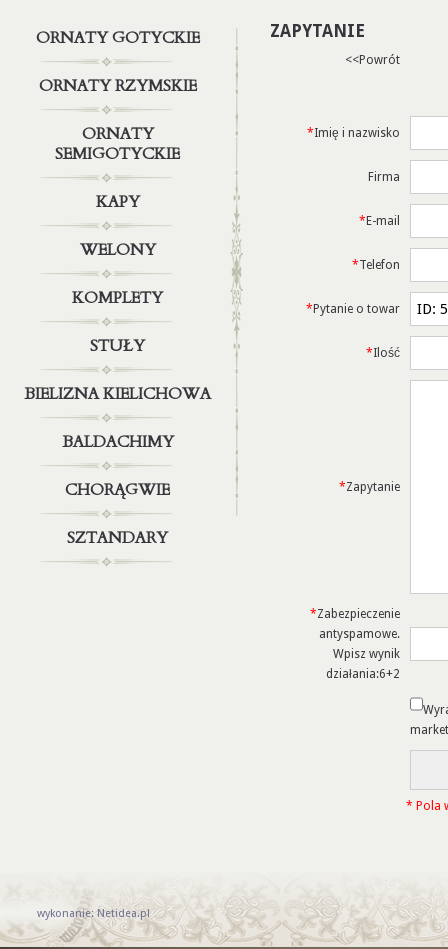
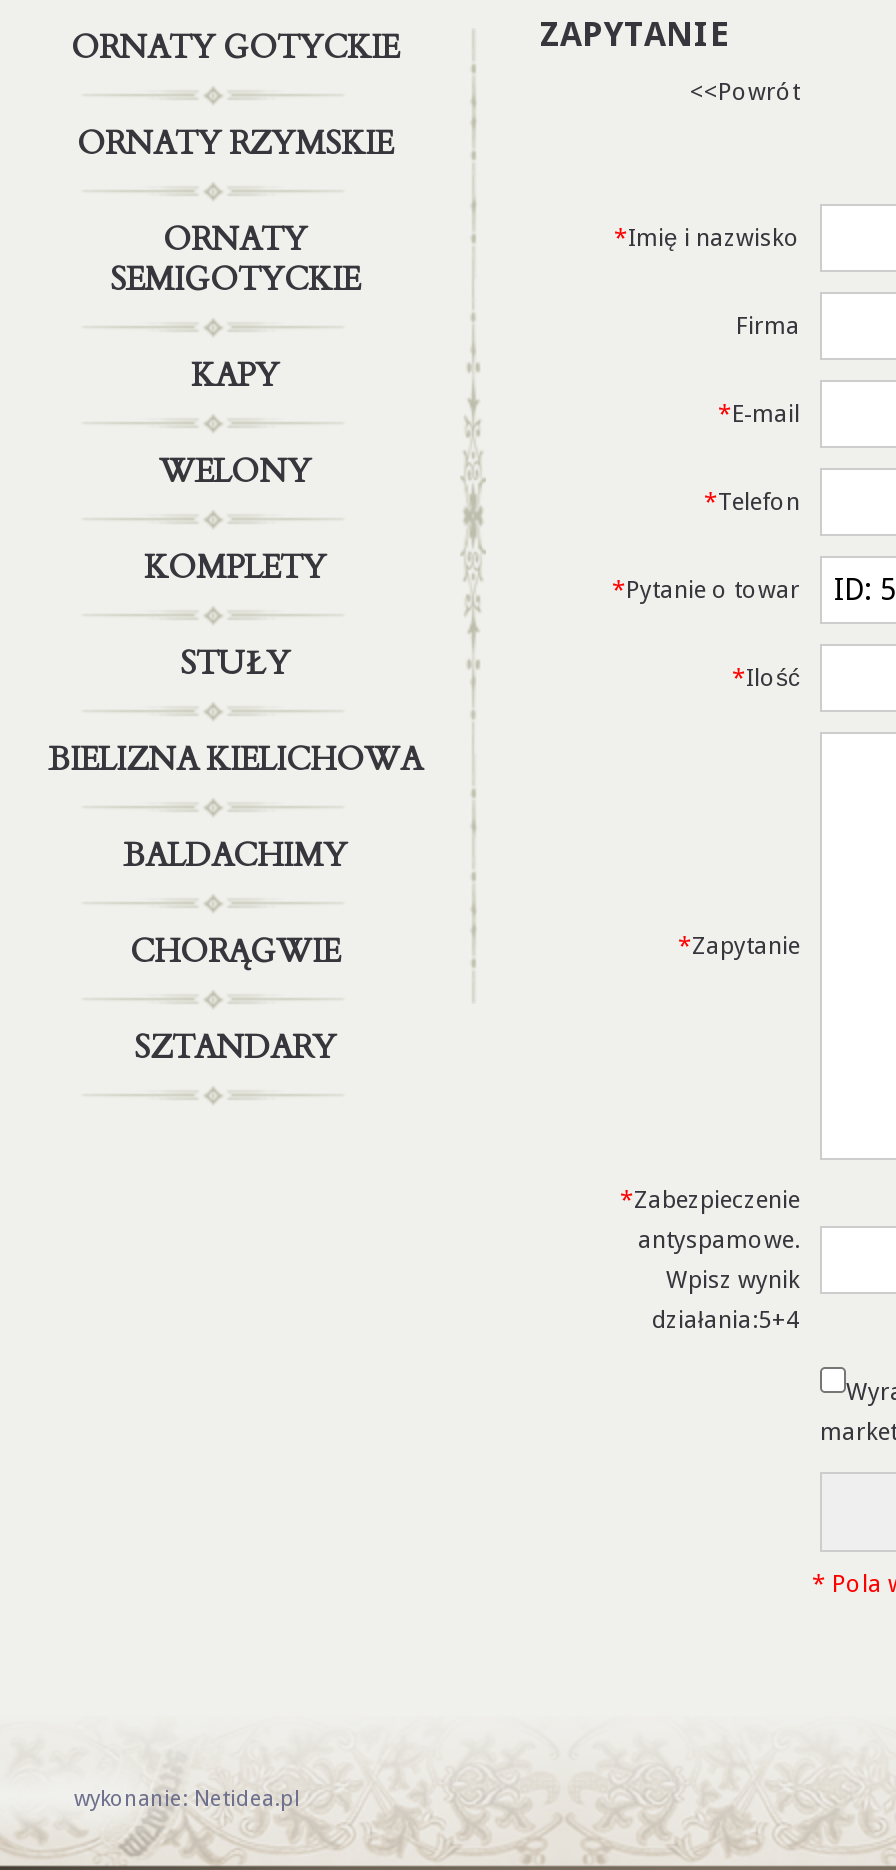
[326,667,400,681] działania:6+2 -> [652,1306,800,1334] działania:5+4

